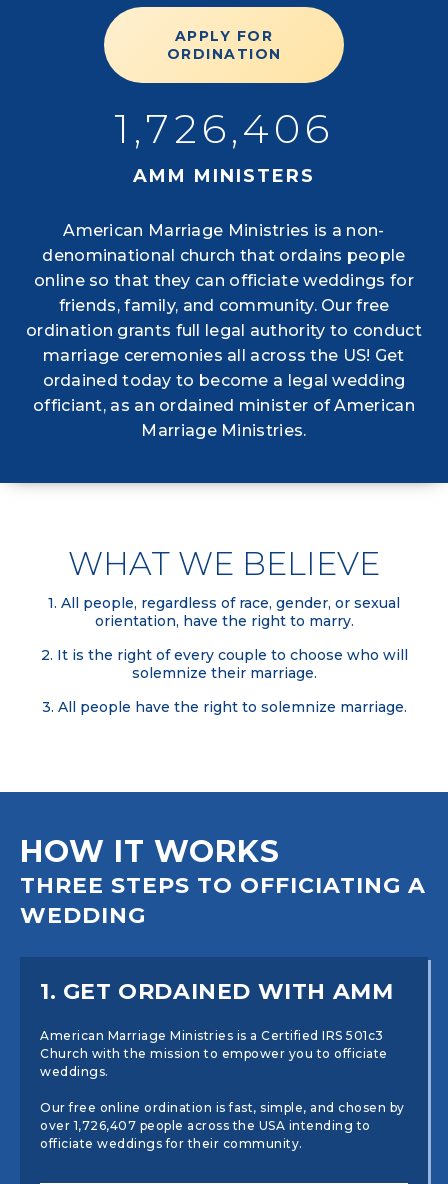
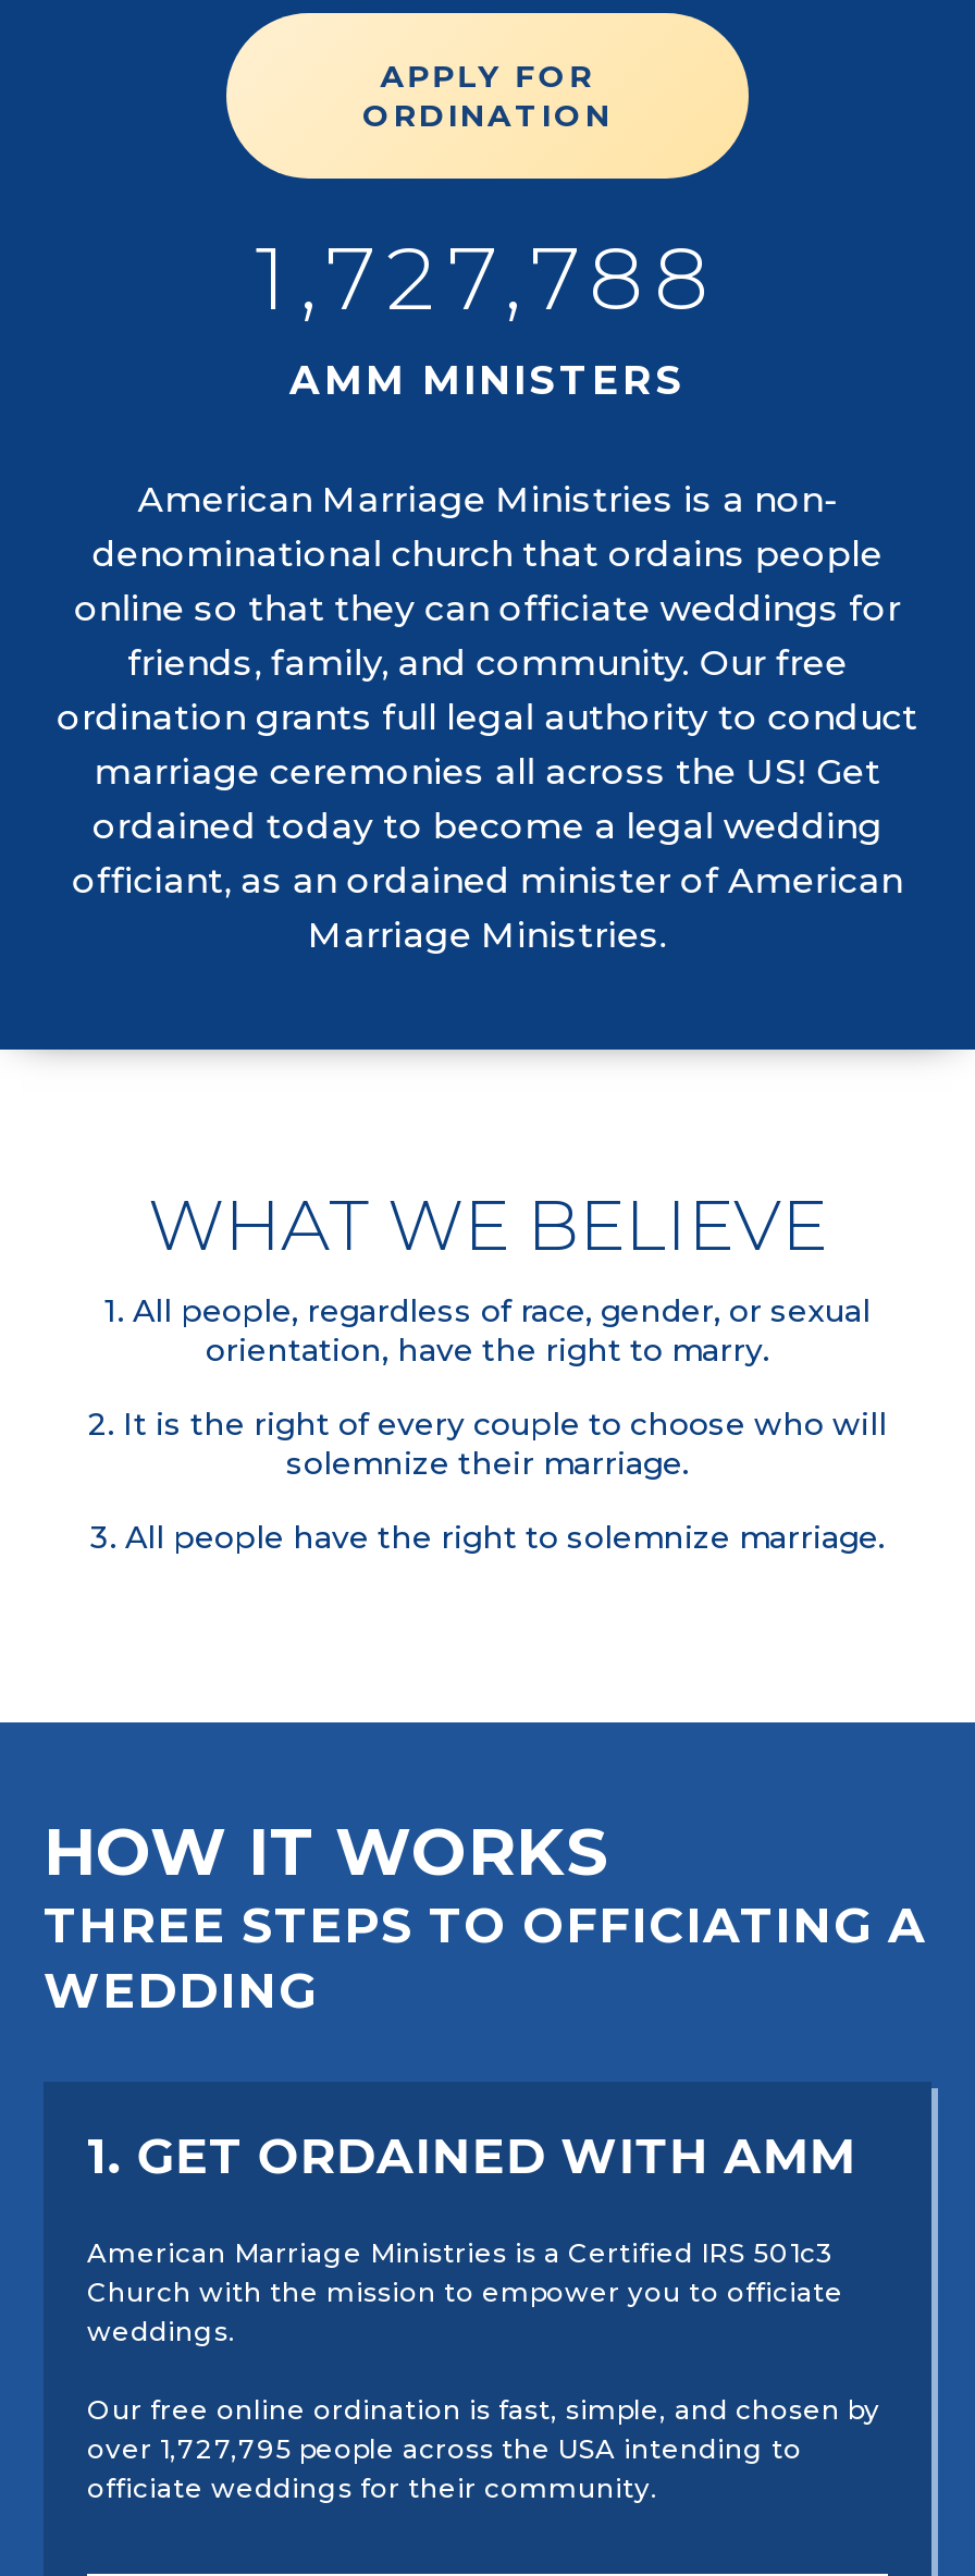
[114,104,334,153] 1,726,406 -> [256,224,719,331] 1,727,788
[40,1118,370,1133] over 1,726,407 people across the USA intending to -> [87,2432,802,2465] over 1,727,795 people across the USA intending to

